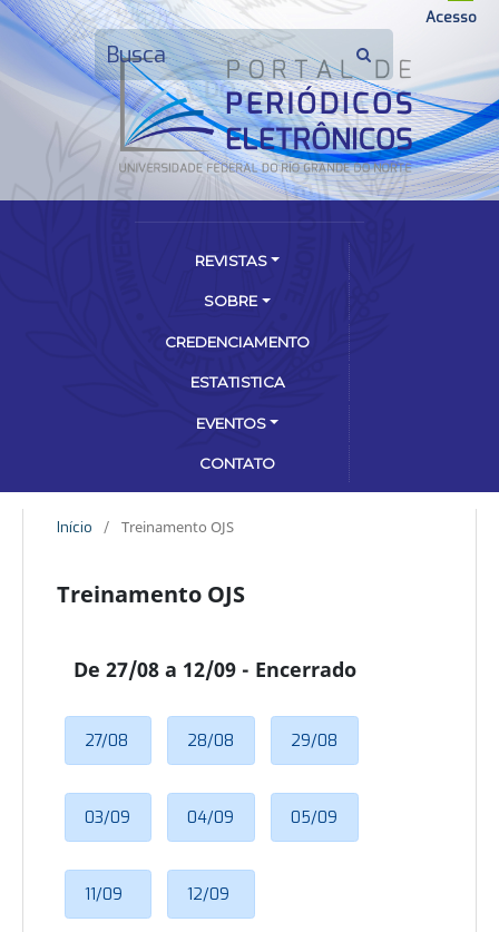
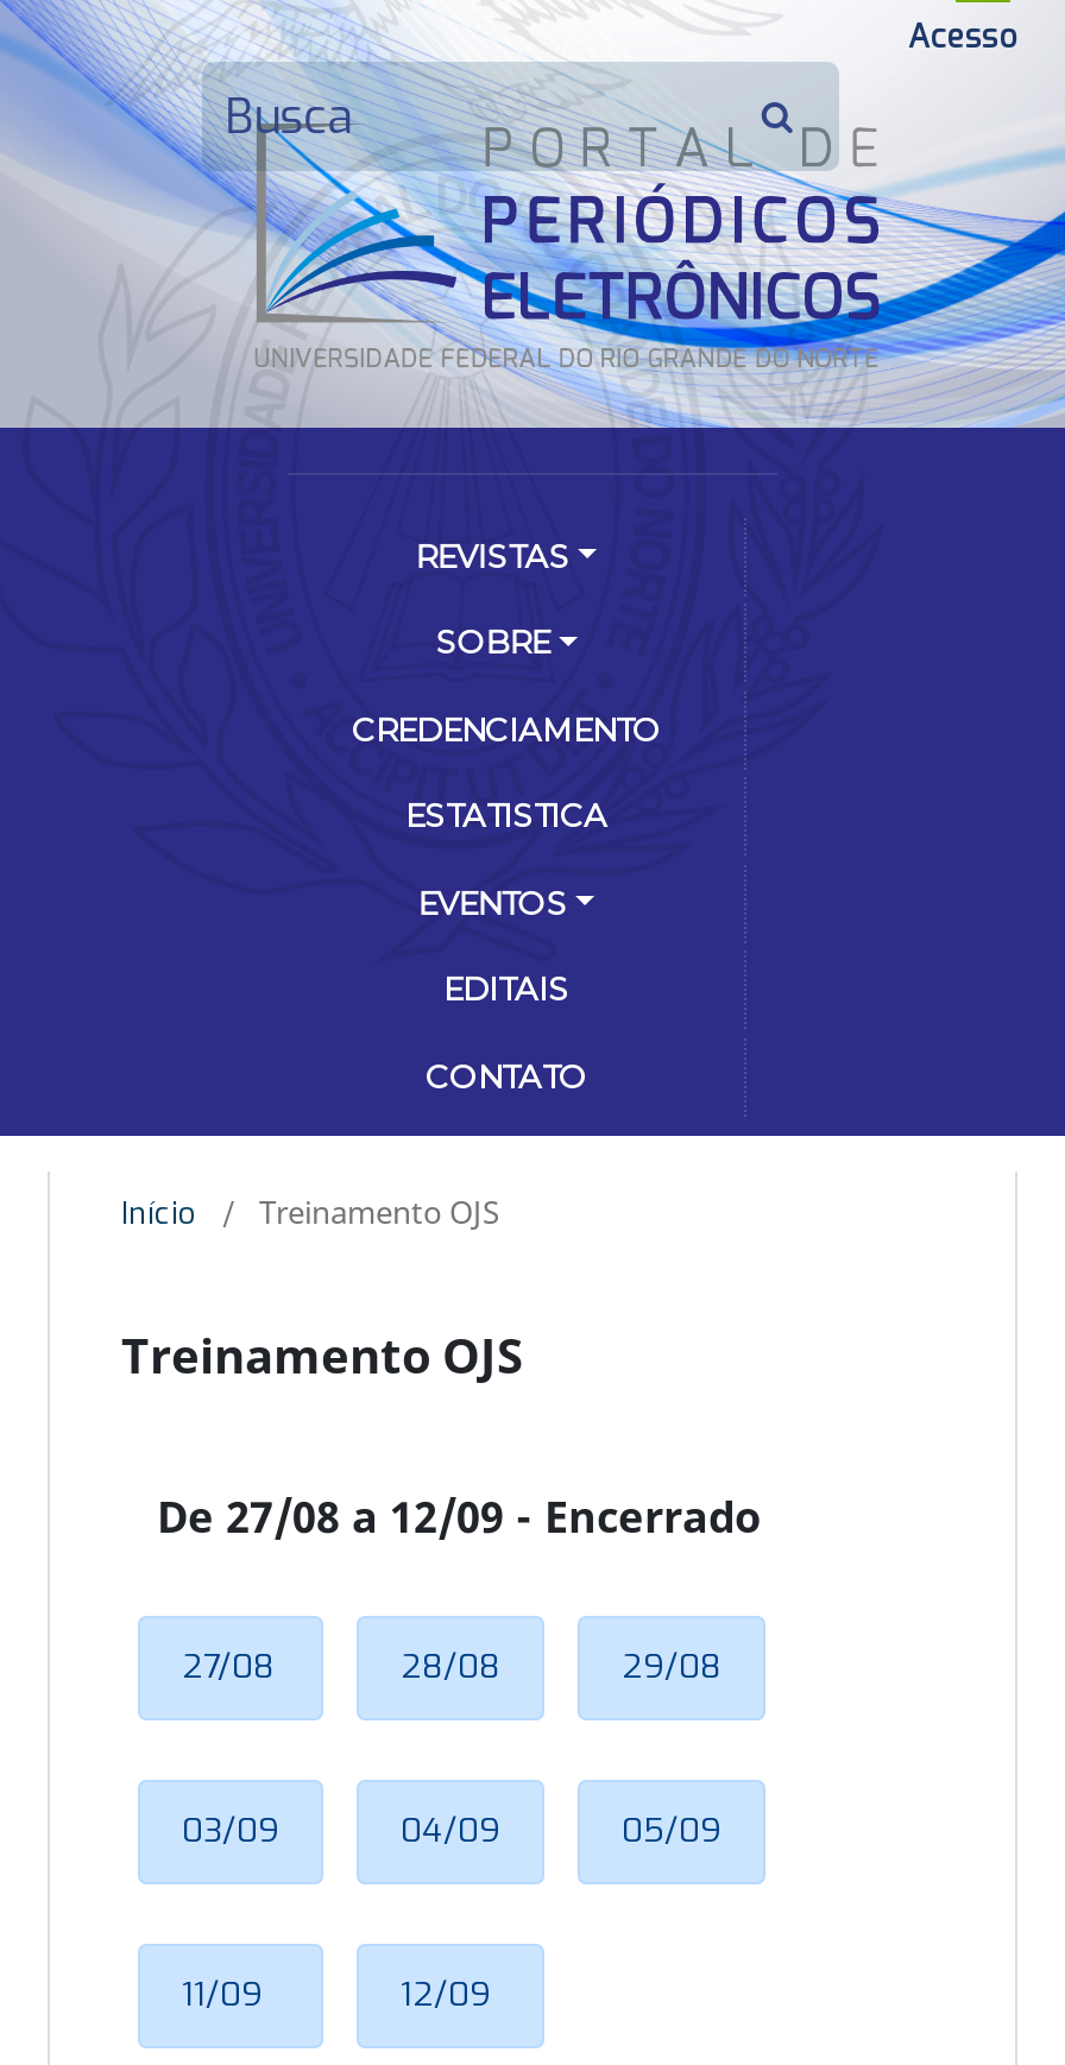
none -> [443,970,569,1008] EDITAIS

